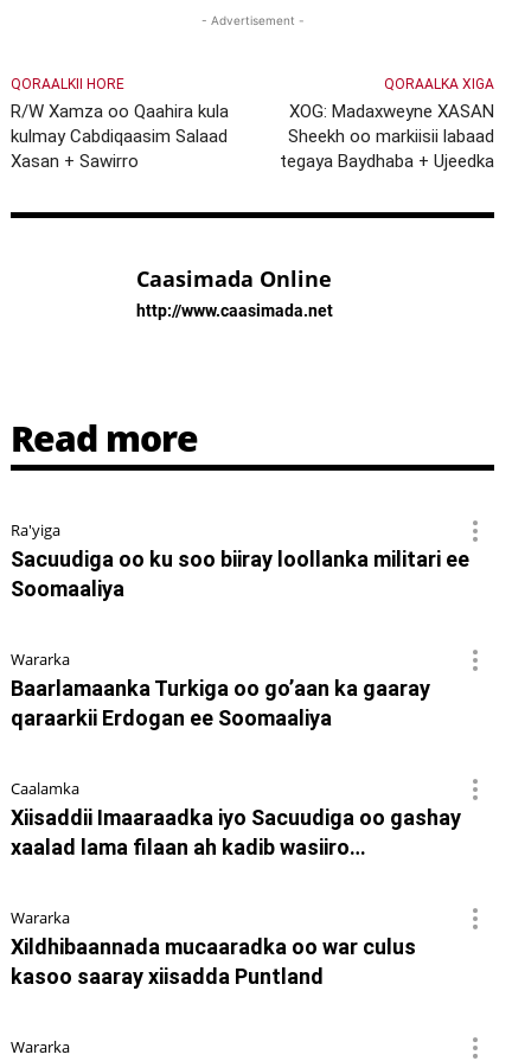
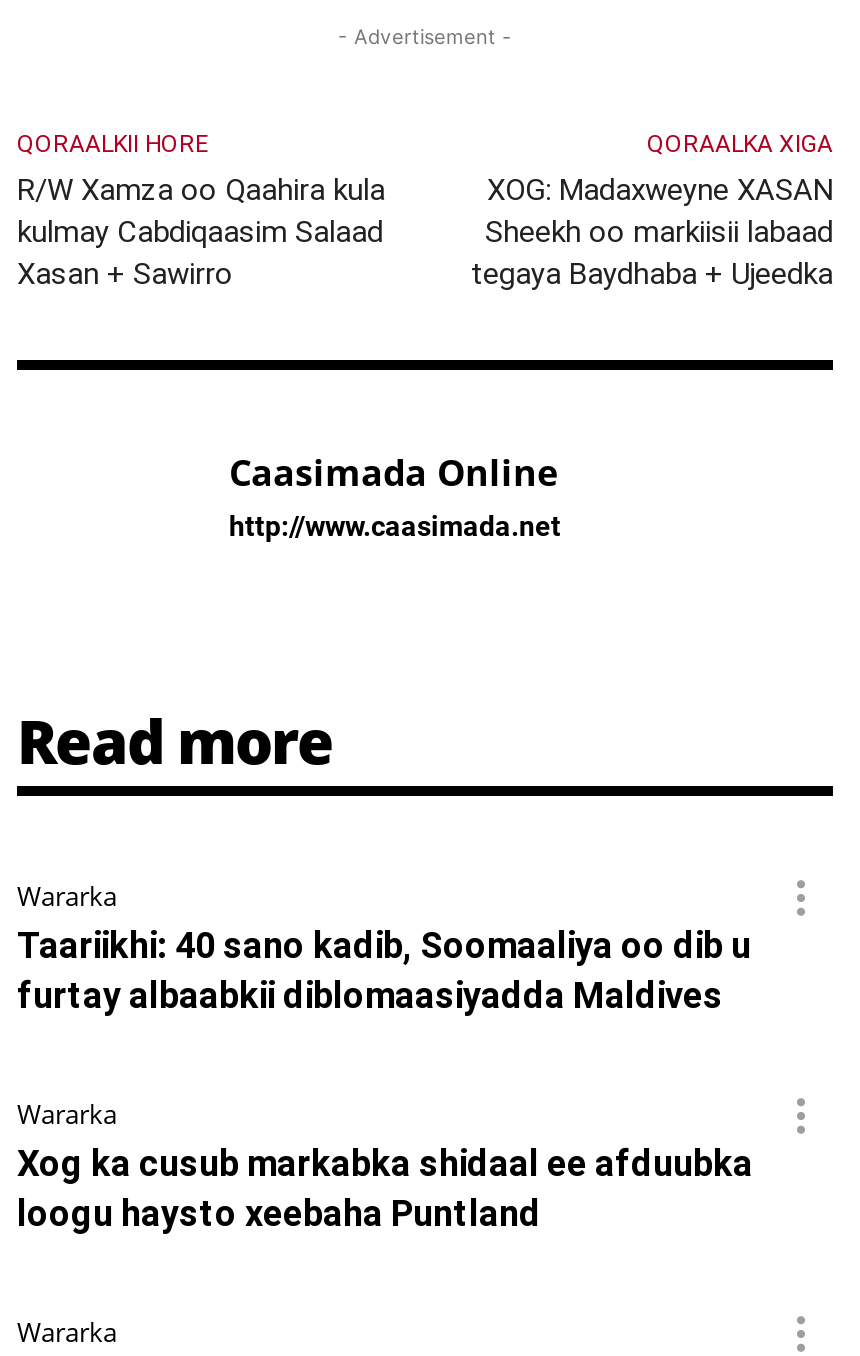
[11,519,469,601] Ra'yiga | Sacuudiga oo ku soo biiray loollanka militari ee | Soomaaliya -> none
[11,675,461,859] Baarlamaanka Turkiga oo go’aan ka gaaray | qaraarkii Erdogan ee Soomaaliya | Caalamka | Xiisaddii Imaaraadka iyo Sacuudiga oo gashay | xaalad lama filaan ah kadib wasiiro… -> [17,924,751,1016] Taariikhi: 40 sano kadib, Soomaaliya oo dib u | furtay albaabkii diblomaasiyadda Maldives
[11,934,416,988] Xildhibaannada mucaaradka oo war culus | kasoo saaray xiisadda Puntland -> [17,1142,753,1234] Xog ka cusub markabka shidaal ee afduubka | loogu haysto xeebaha Puntland

